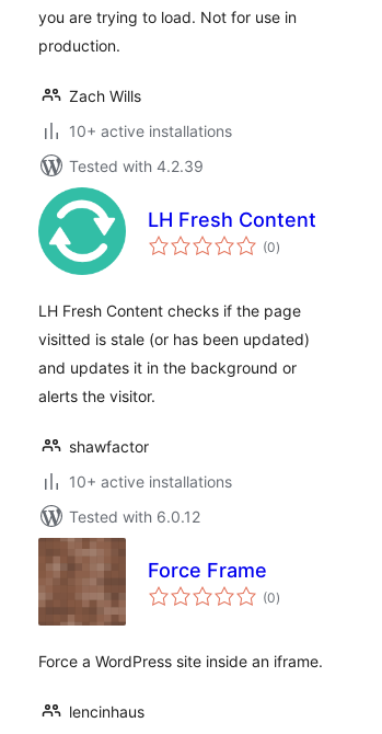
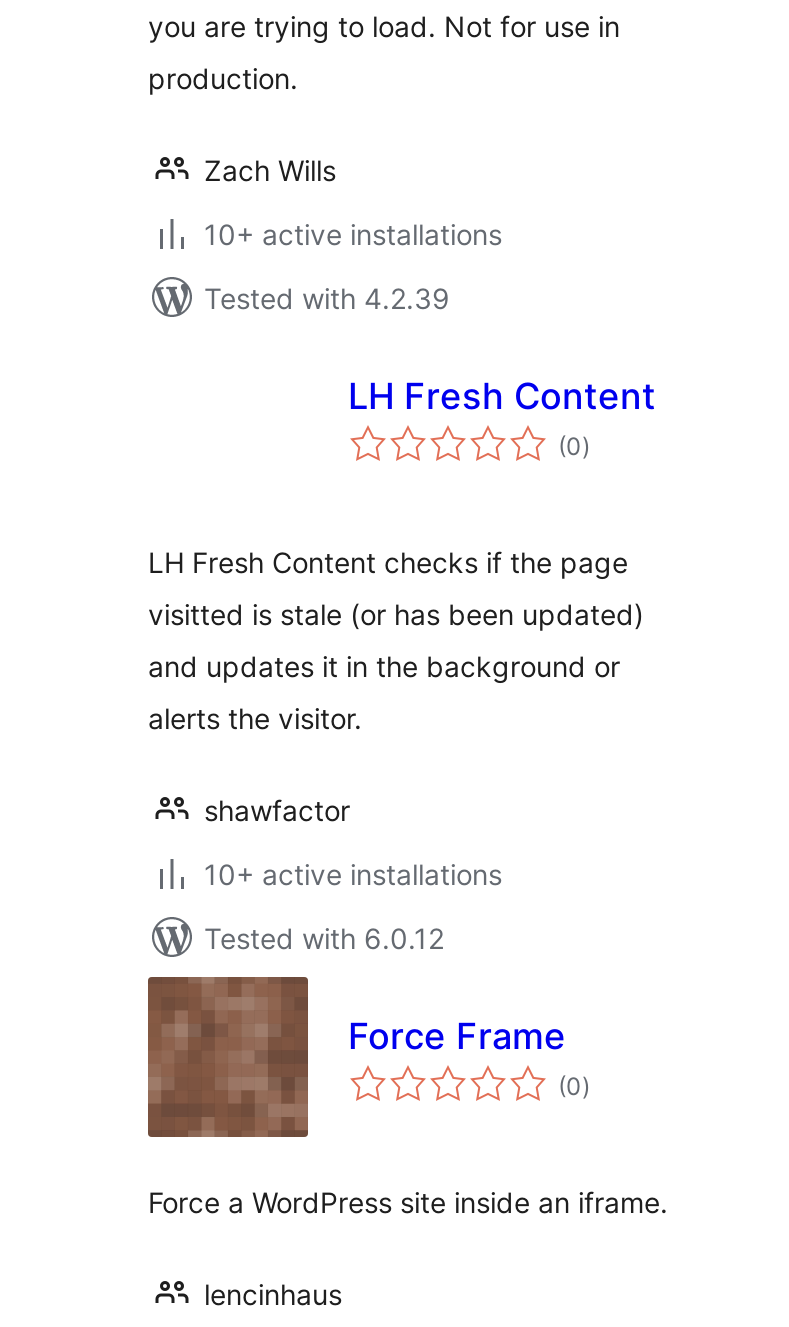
[37,186,127,276] [image] -> none

